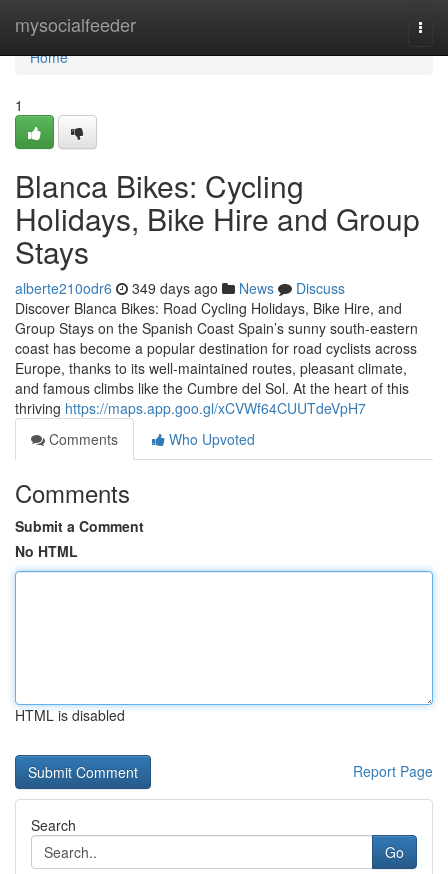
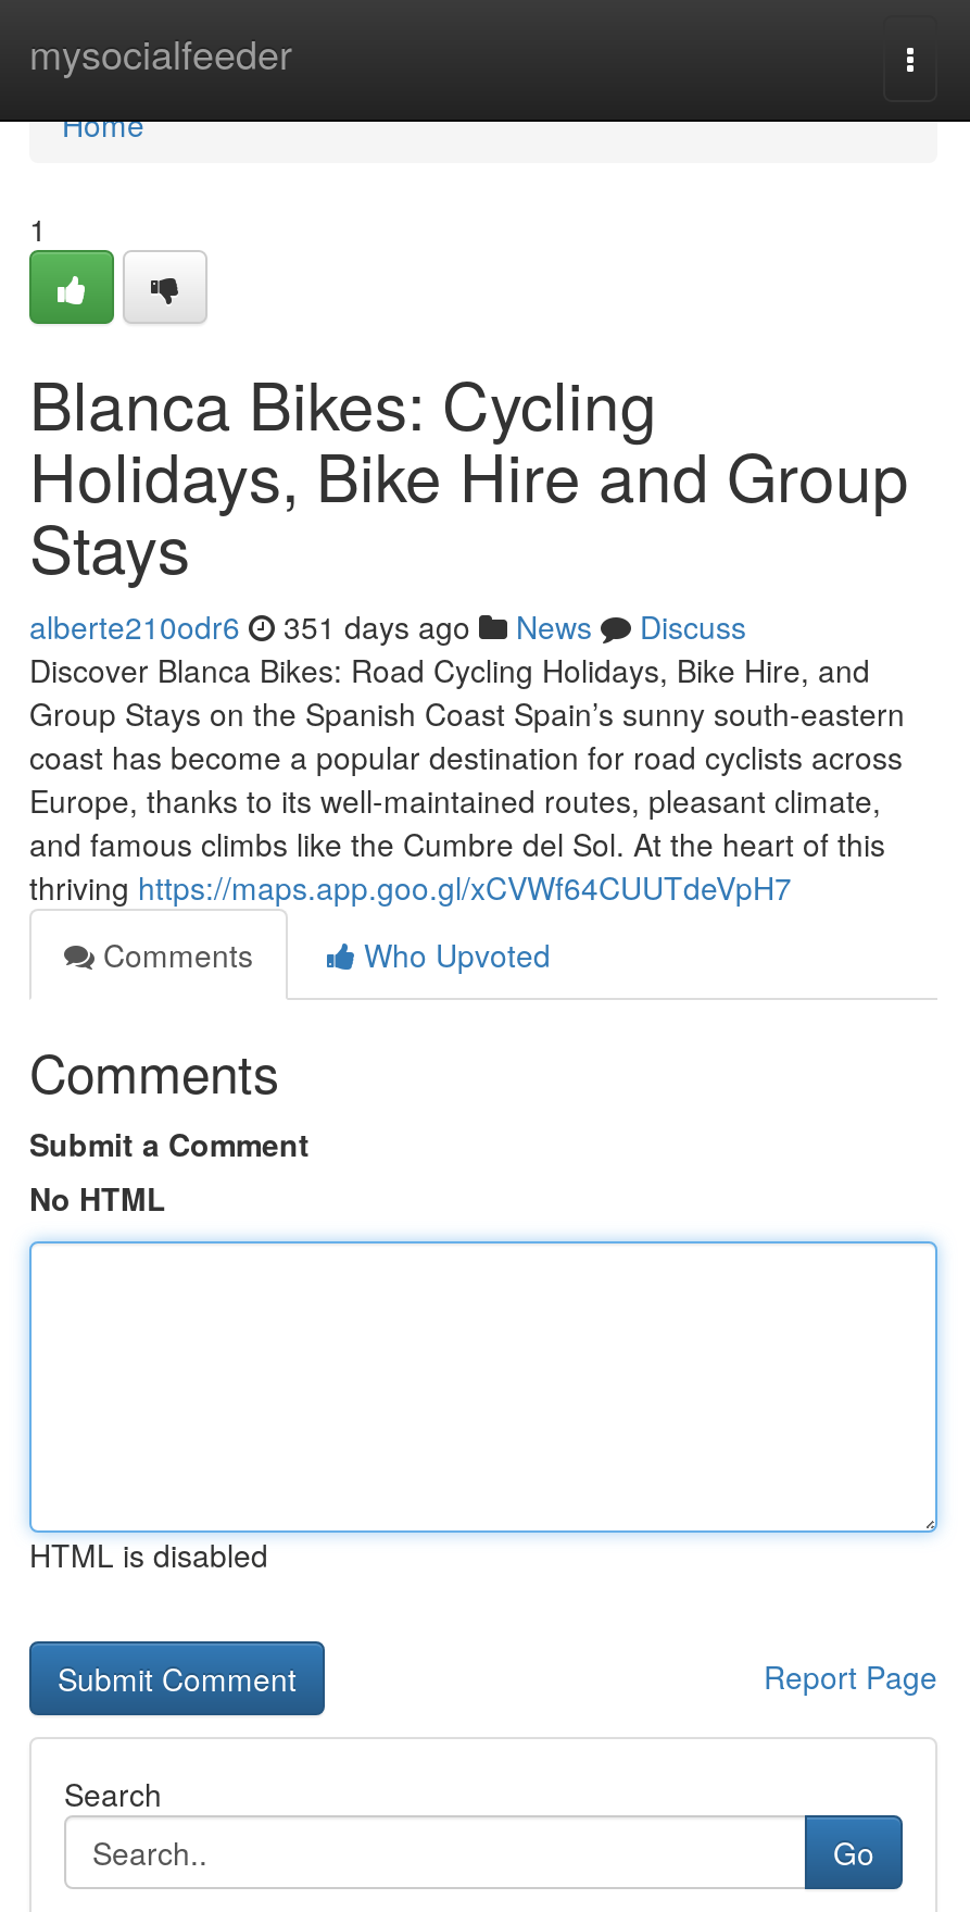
[15,278,345,298] alberte210odr6 349 days ago News Discuss -> [29,604,746,648] alberte210odr6 351 days ago News Discuss

